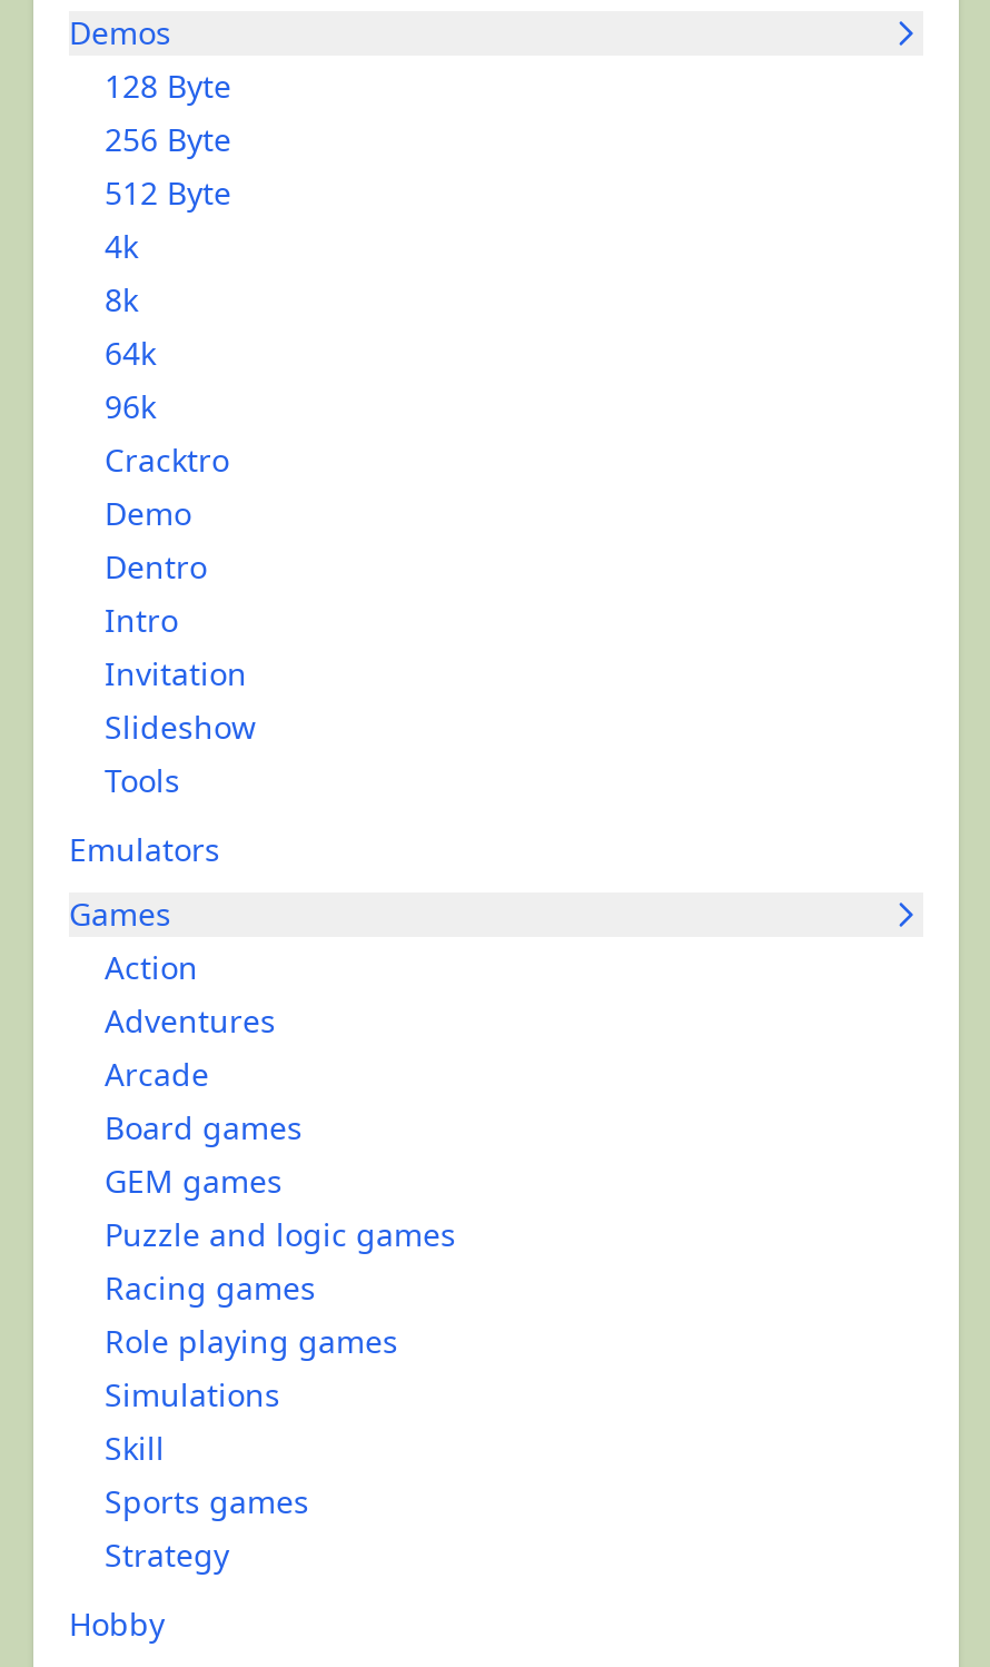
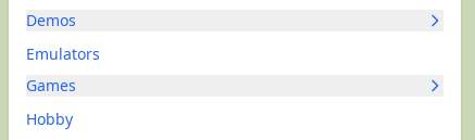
[105,65,256,801] 128 Byte | 256 Byte | 512 Byte | 4k | 8k | 64k | 96k | Cracktro | Demo | Dentro | Intro | Invitation | Slideshow | Tools -> none
[105,946,456,1576] Action | Adventures | Arcade | Board games | GEM games | Puzzle and logic games | Racing games | Role playing games | Simulations | Skill | Sports games | Strategy -> none

